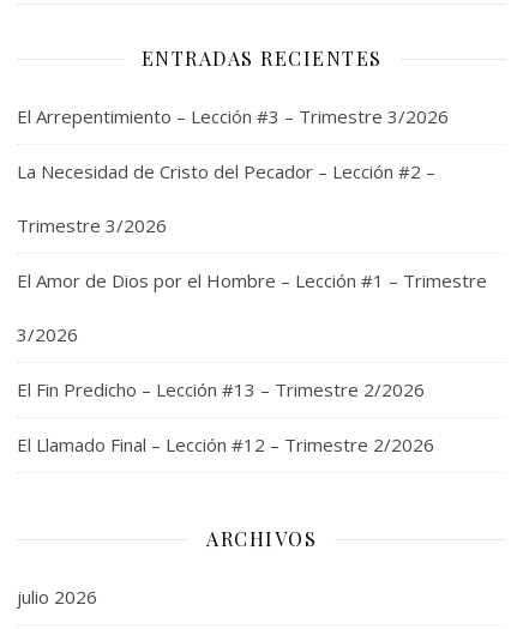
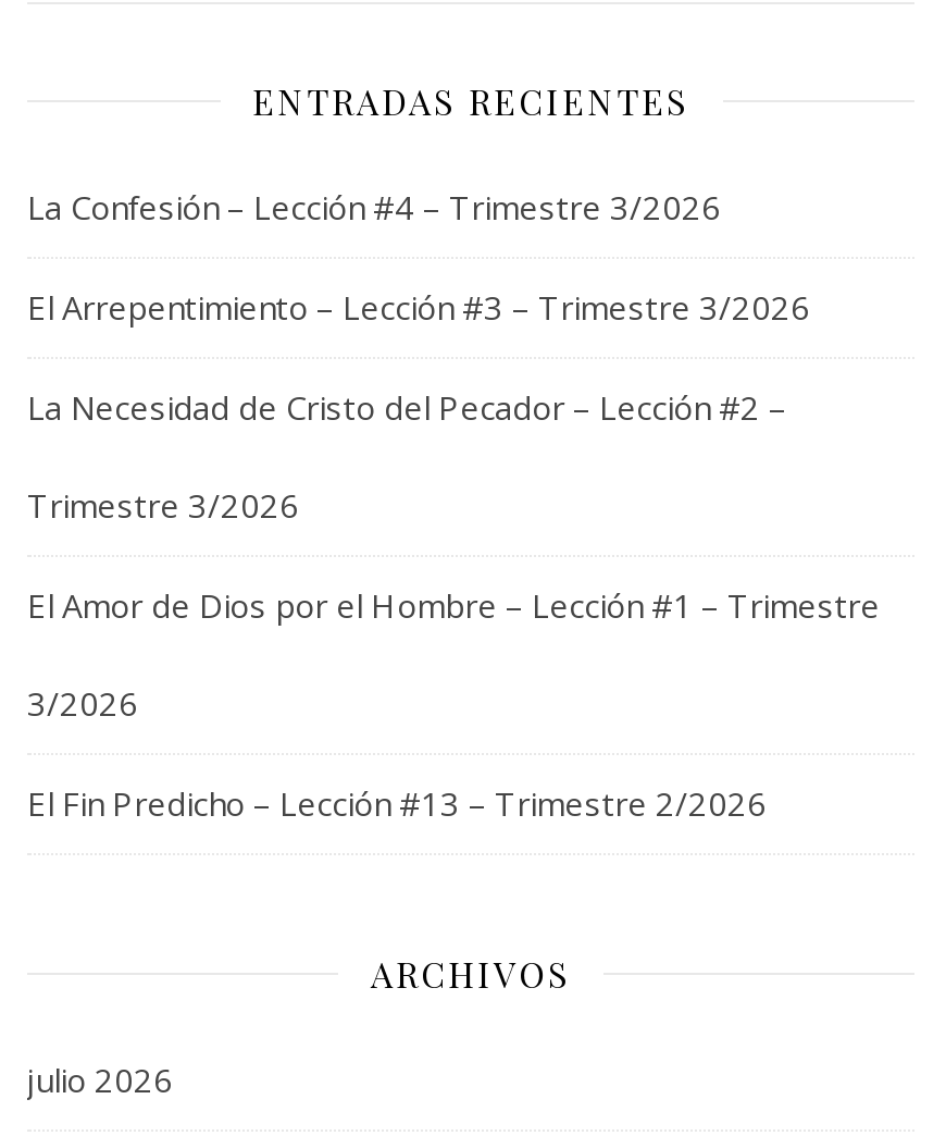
none -> [27,184,721,228] La Confesión – Lección #4 – Trimestre 3/2026
moved [17,104,487,401] -> [27,284,880,824]: El Arrepentimiento – Lección #3 – Trimestre 3/2026 | La Necesidad de Cristo del Pecador – Lección #2 – | Trimestre 3/2026 | El Amor de Dios por el Hombre – Lección #1 – Trimestre | 3/2026 | El Fin Predicho – Lección #13 – Trimestre 2/2026
[17,433,434,457] El Llamado Final – Lección #12 – Trimestre 2/2026 -> none

